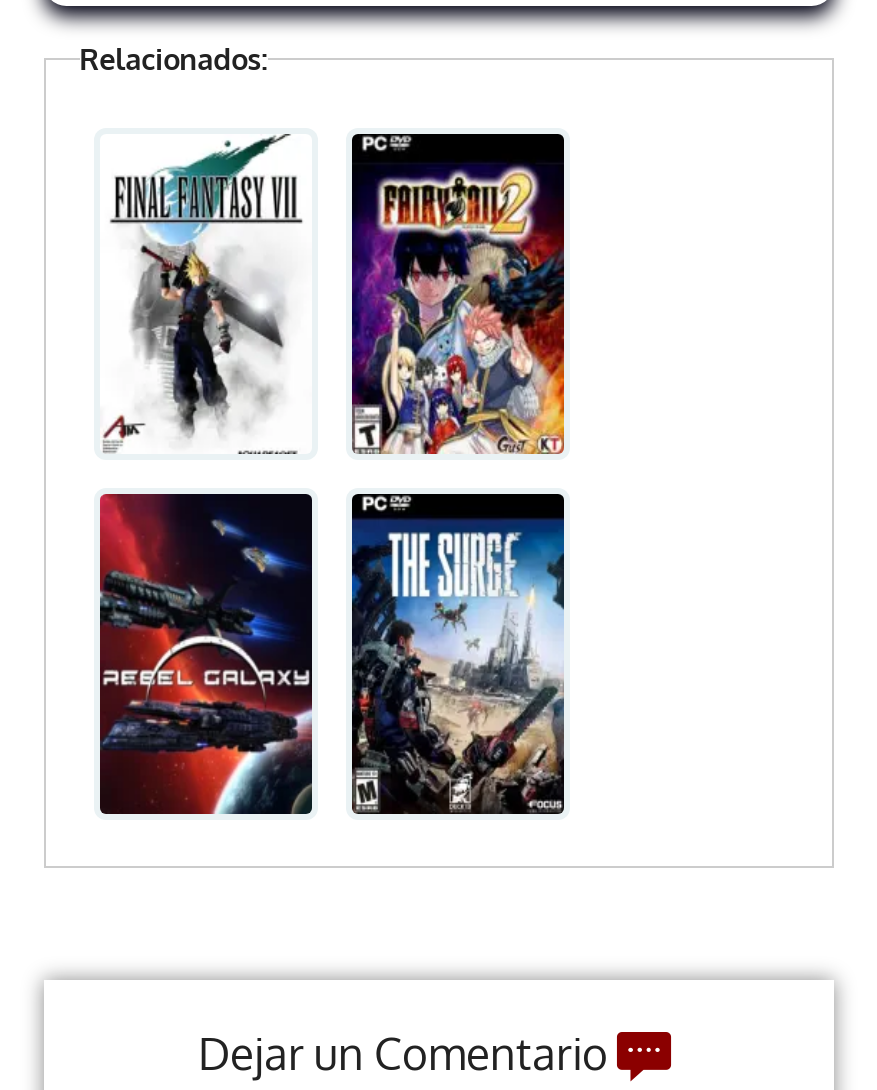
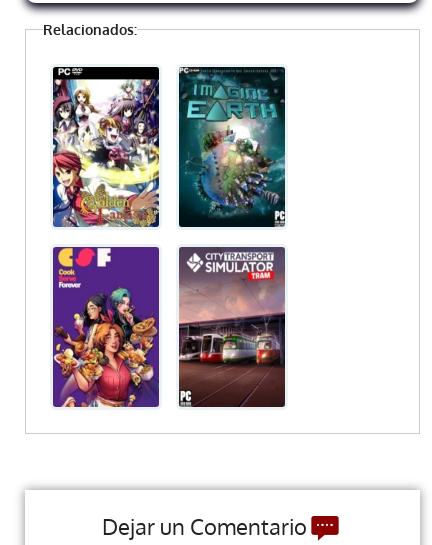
[100,134,312,454] [image] -> [52,66,160,228] [image]
[350,134,566,456] [image] -> [179,67,286,228] [image]
[98,492,314,816] [image] -> [52,246,160,408] [image]
[350,494,566,814] [image] -> [178,247,286,407] [image]

